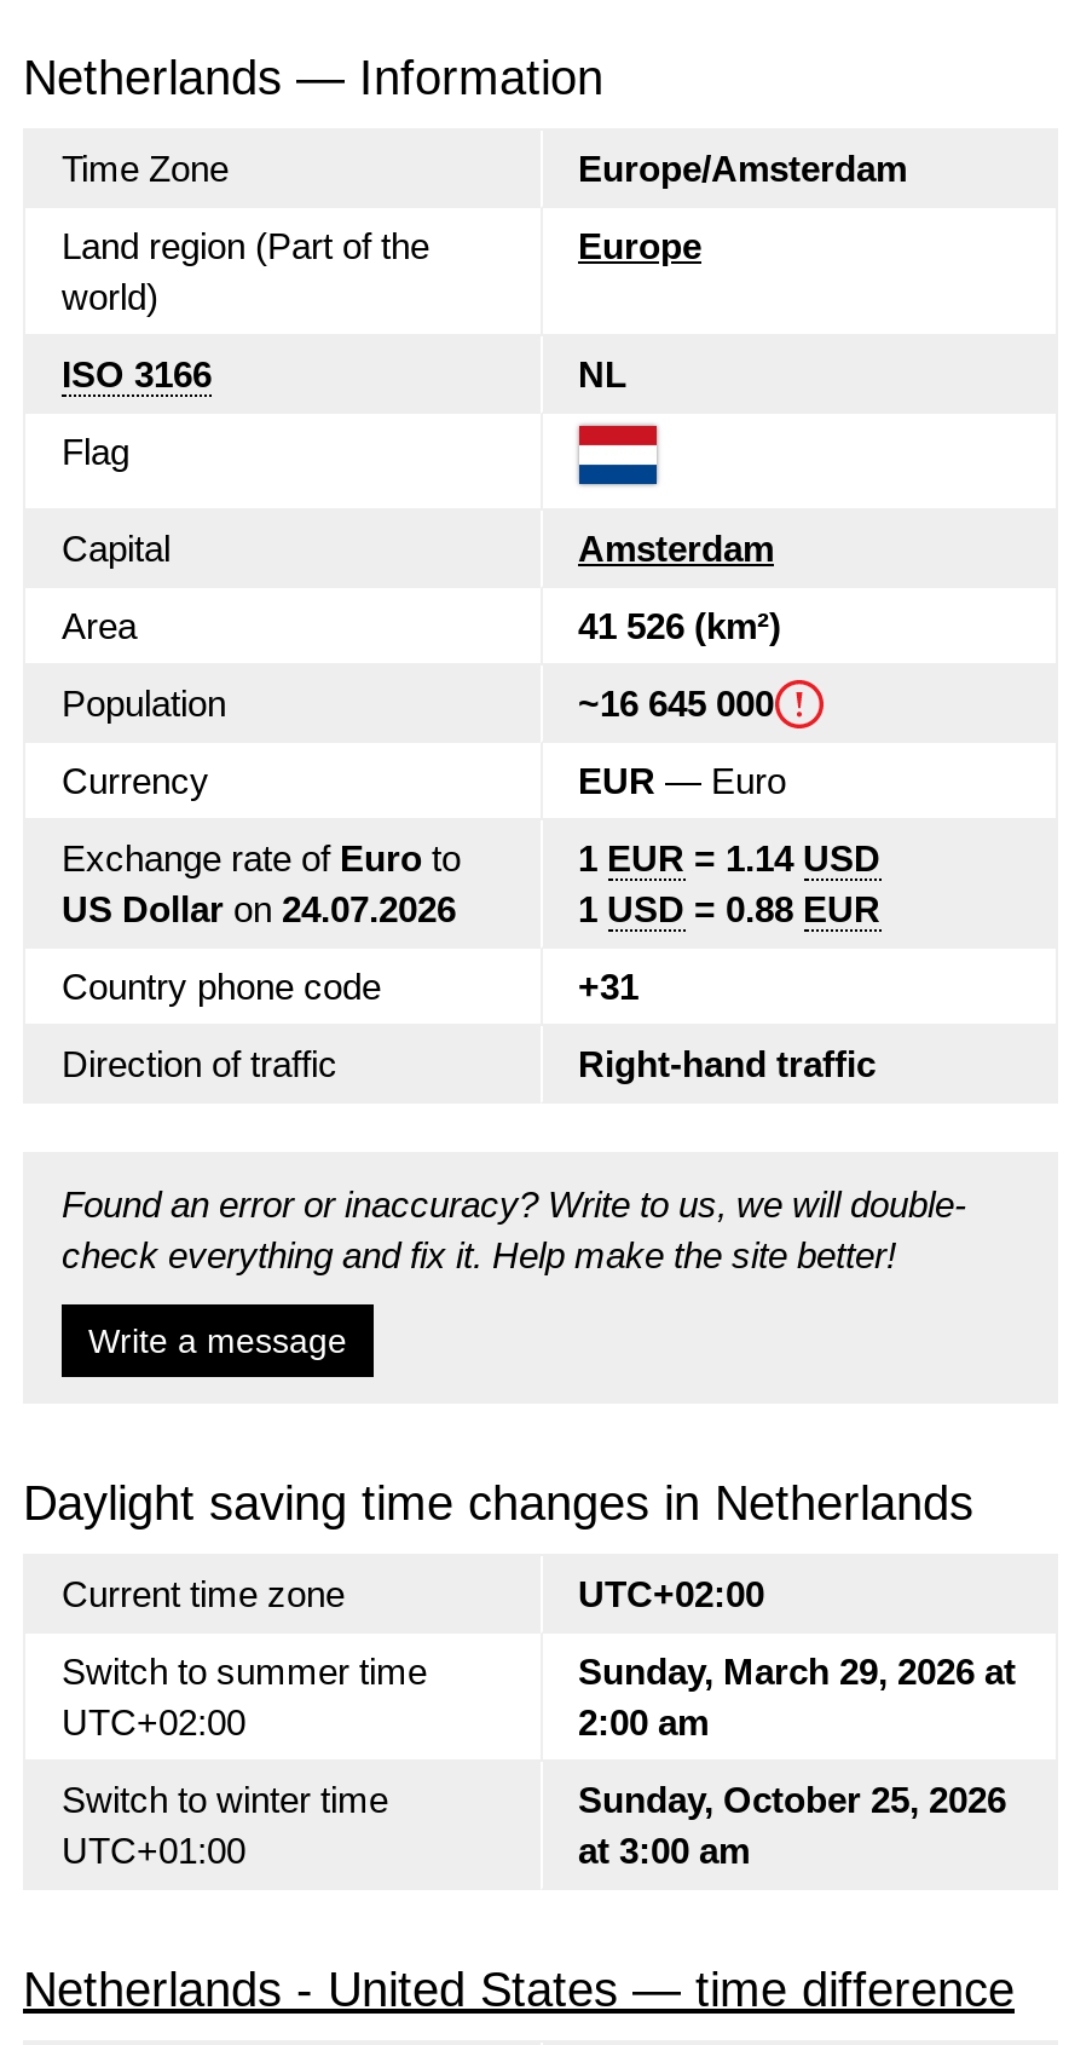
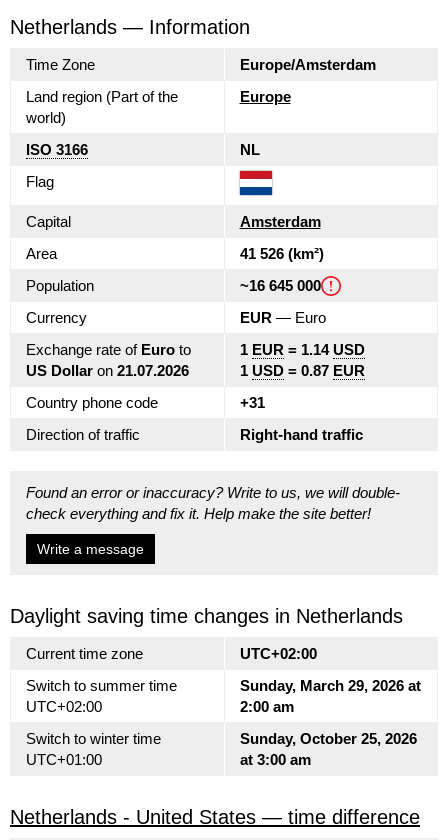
[62,888,456,929] US Dollar on 24.07.2026 -> [26,362,189,379] US Dollar on 21.07.2026
[578,888,880,929] 1 USD = 0.88 EUR -> [239,362,364,379] 1 USD = 0.87 EUR

